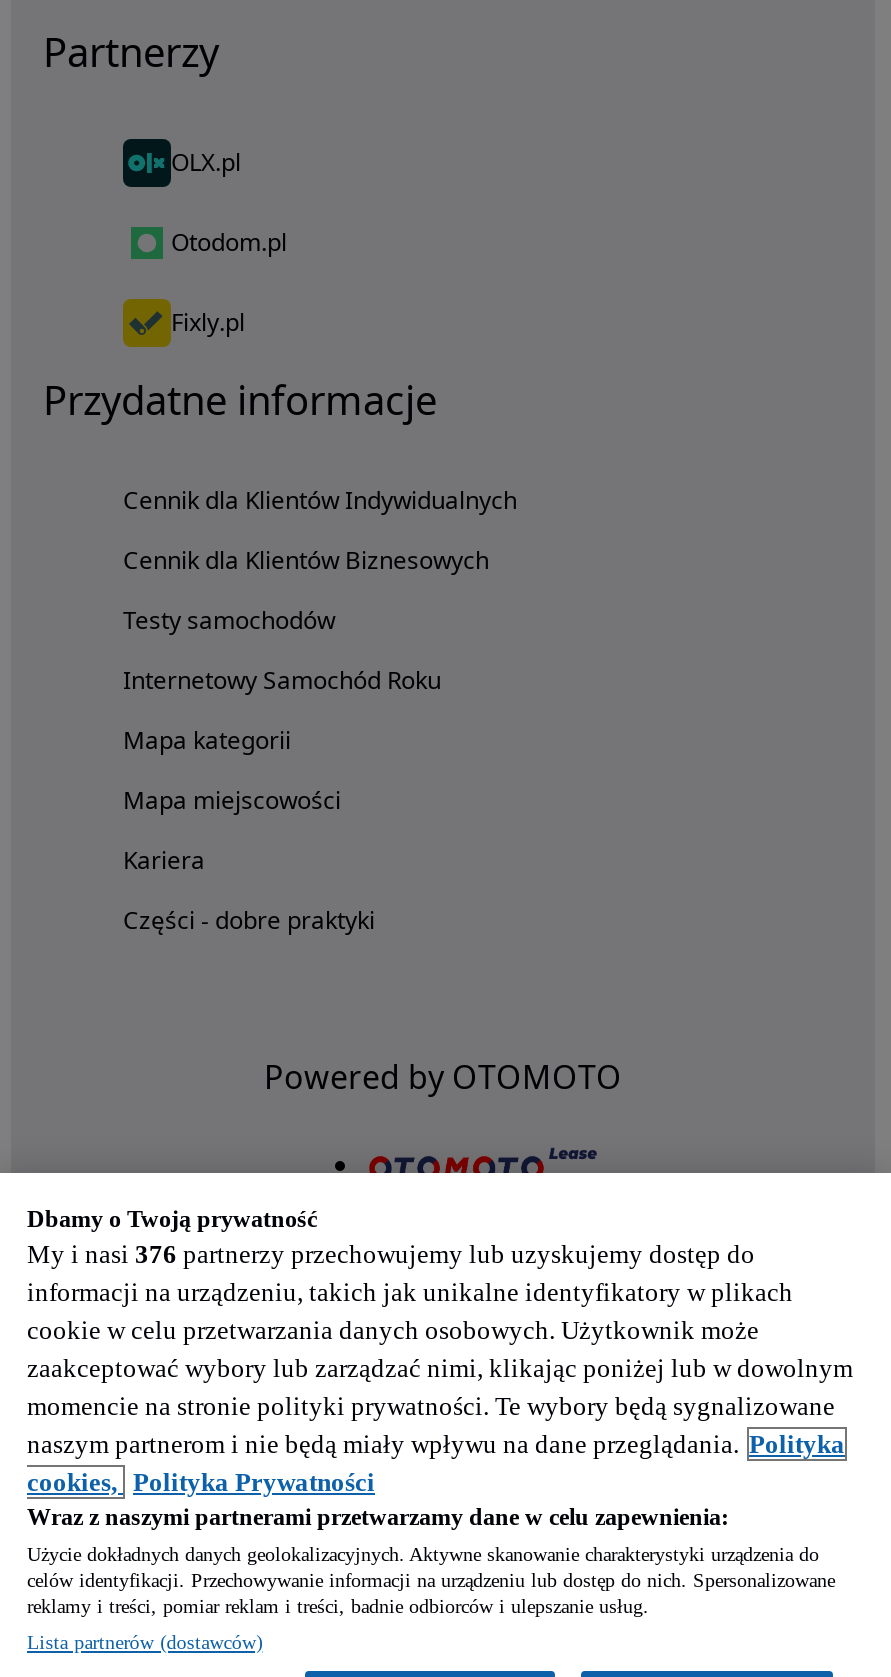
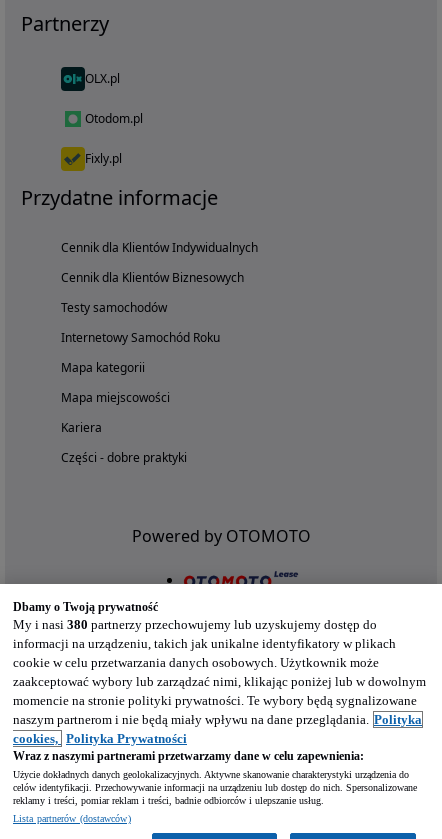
[27,1239,755,1269] My i nasi 376 partnerzy przechowujemy lub uzyskujemy dostęp do -> [13,617,377,632] My i nasi 380 partnerzy przechowujemy lub uzyskujemy dostęp do

